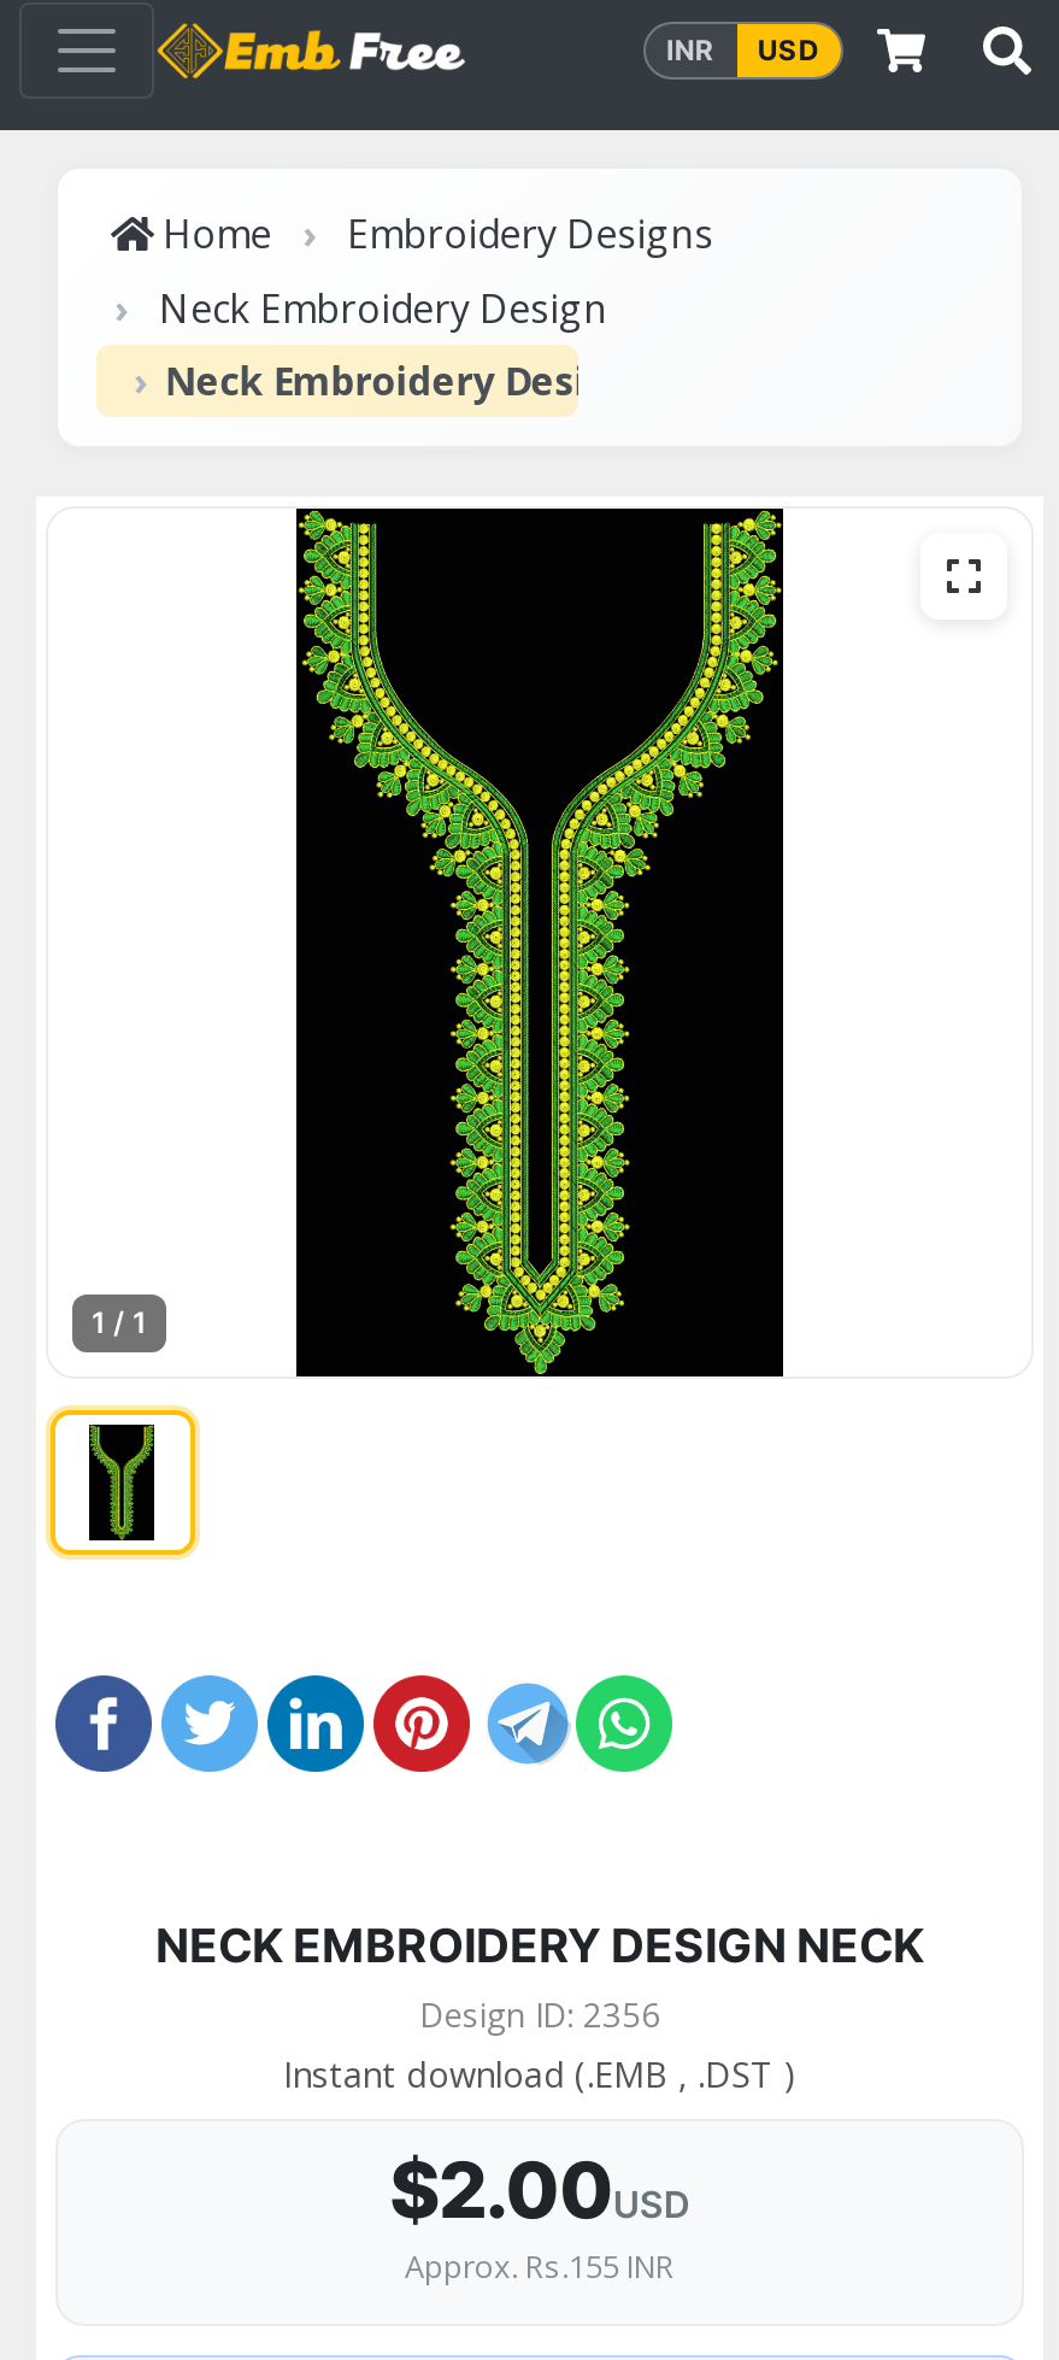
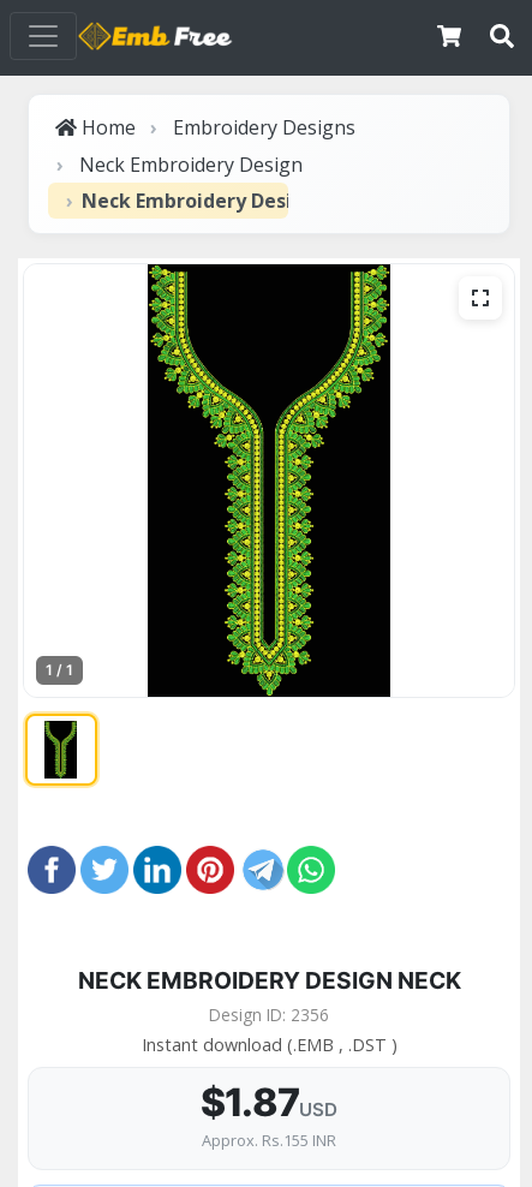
[666,33,819,66] INR | USD -> none
[389,2144,690,2238] $2.00USD -> [200,1079,338,1126] $1.87USD

